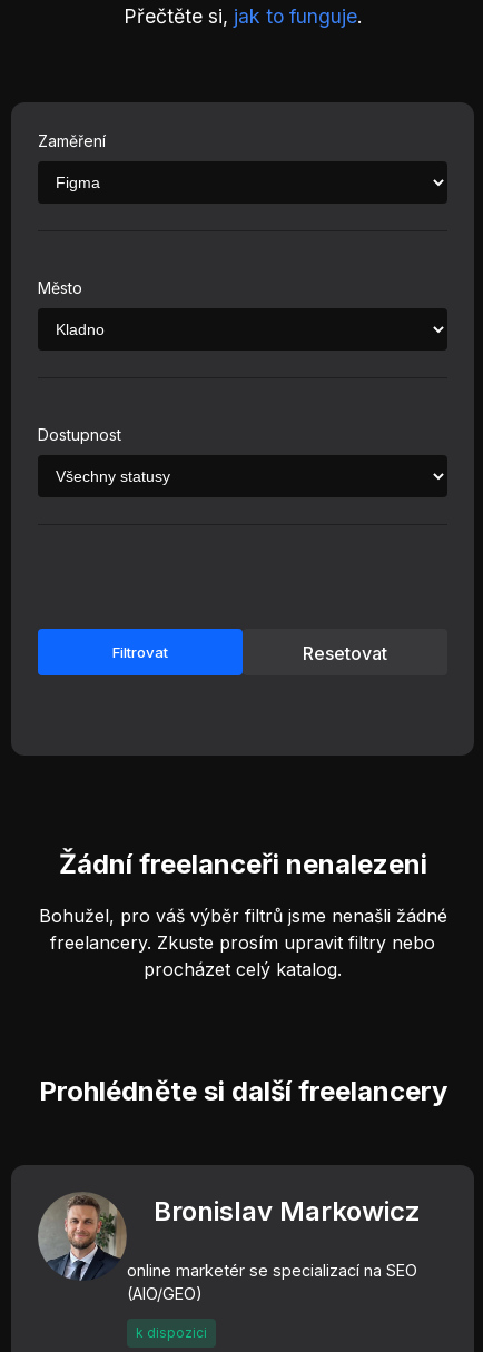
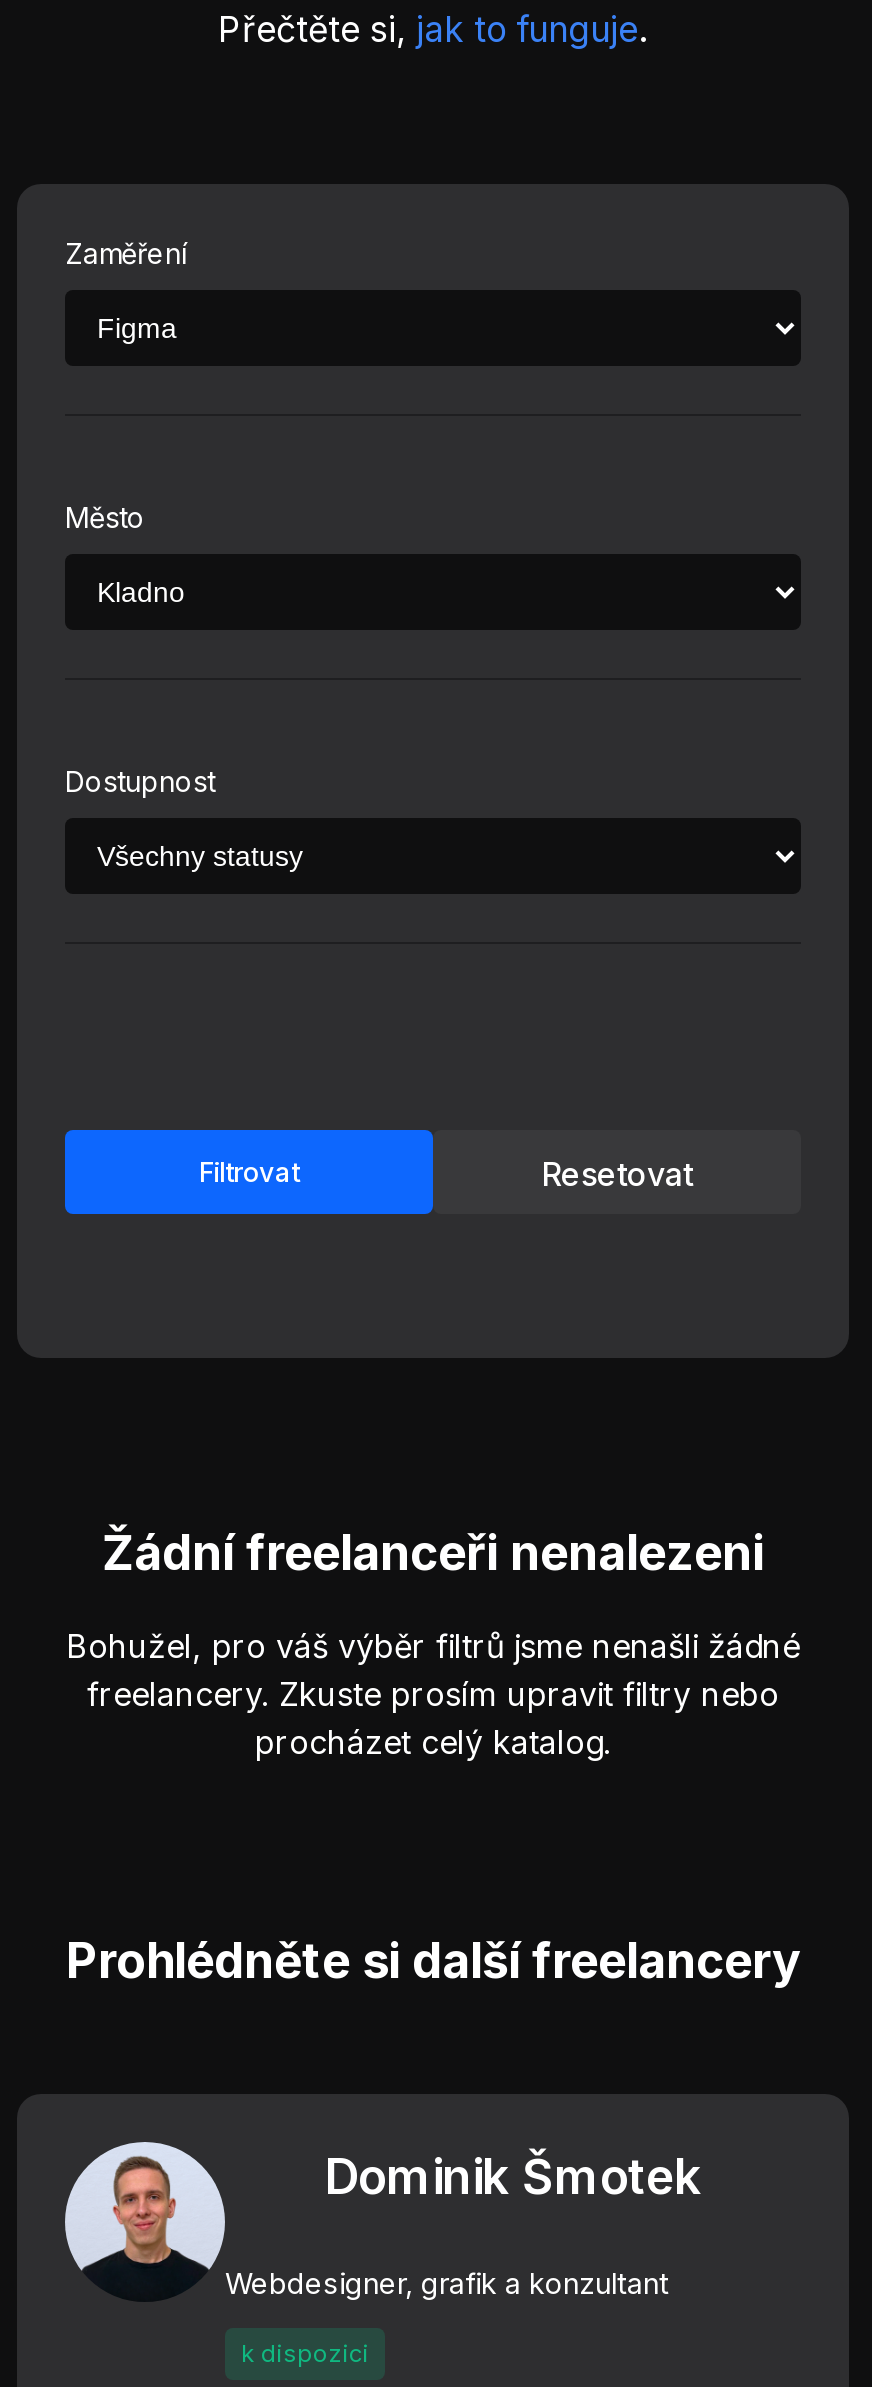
[39,1192,417,1303] [image] | online marketér se specializací na SEO | (AIO/GEO) -> [65,2140,669,2300] [image] | Webdesigner, grafik a konzultant
[154,1195,421,1227] Bronislav Markowicz -> [324,2148,702,2206] Dominik Šmotek

